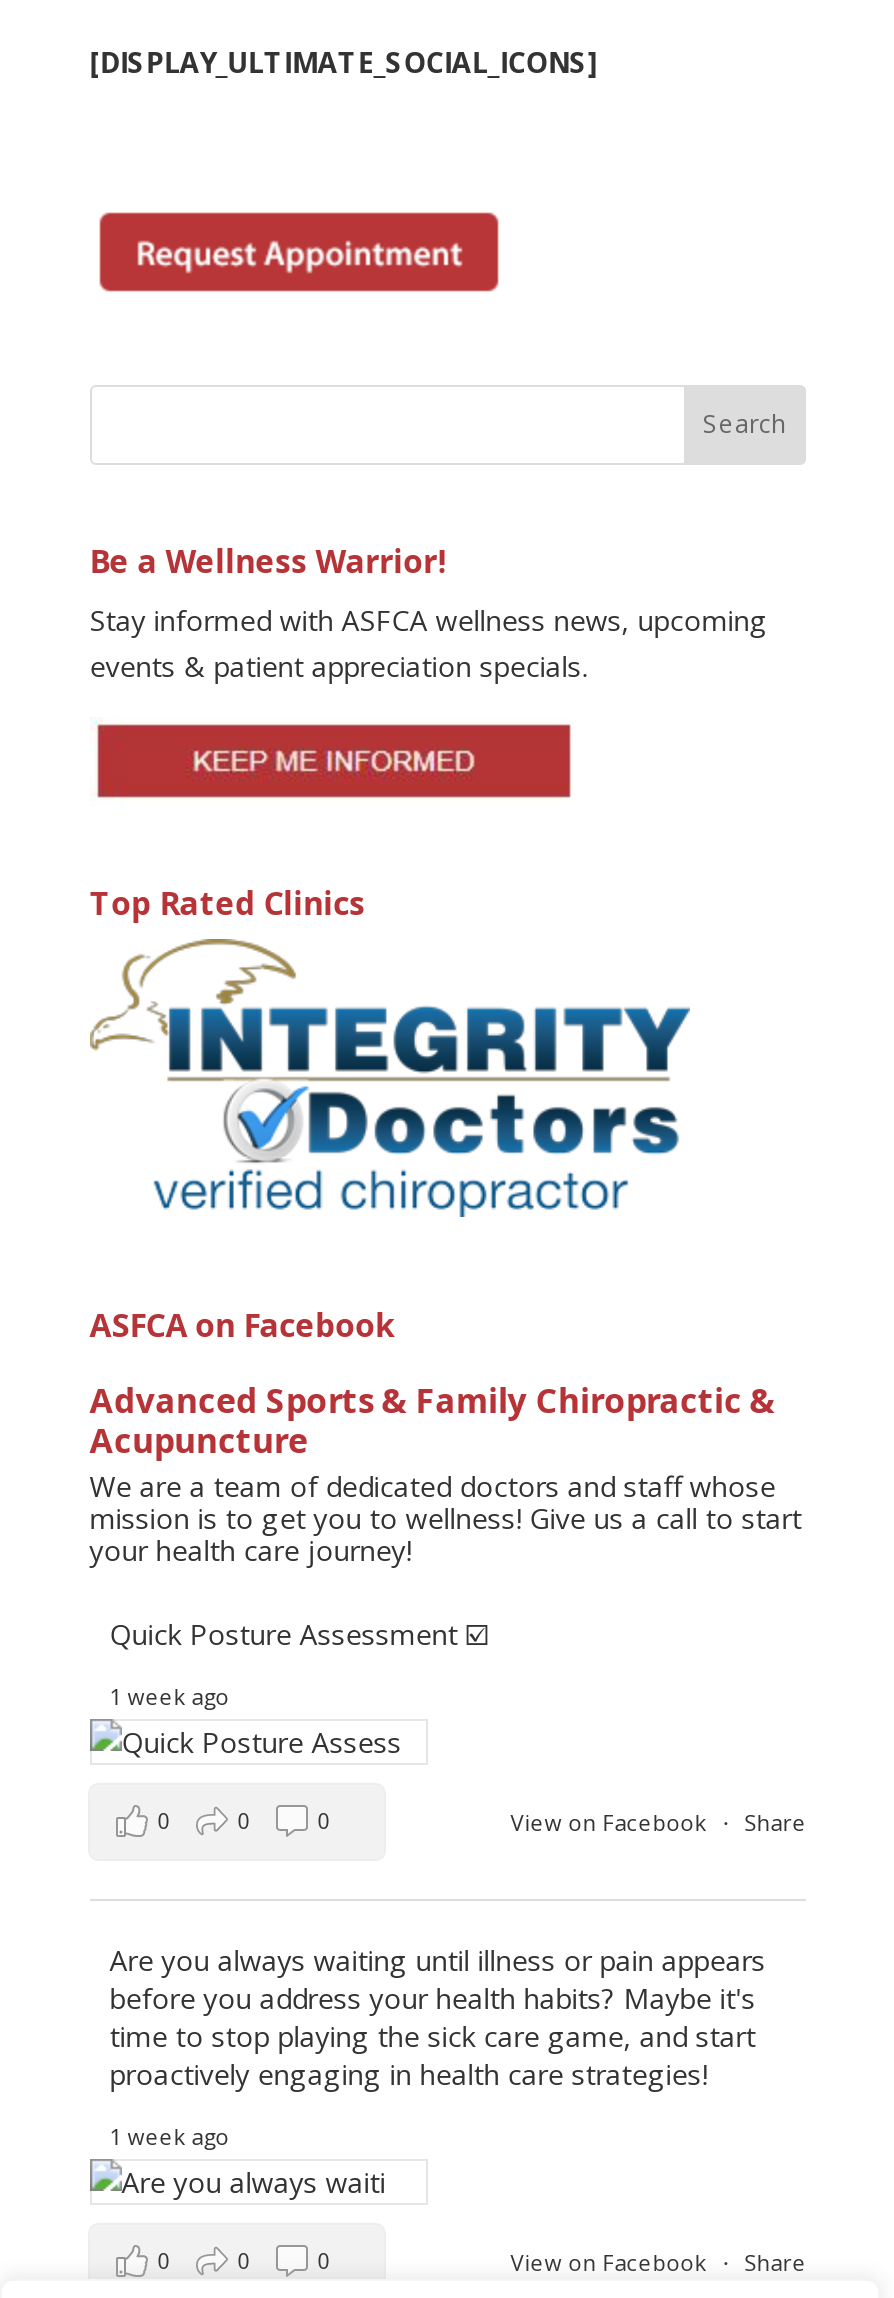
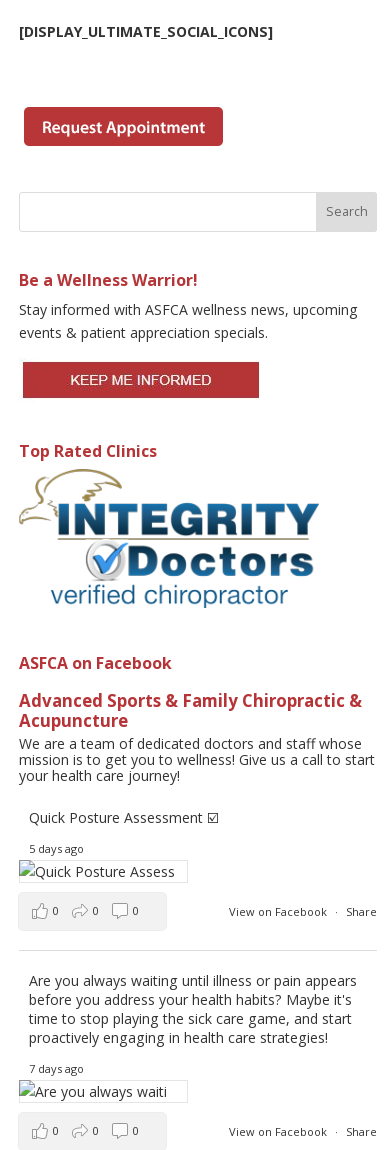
[110,1681,230,1711] 1 week ago -> [29,840,84,855] 5 days ago
[110,2121,230,2151] 1 week ago -> [29,1060,84,1075] 7 days ago

